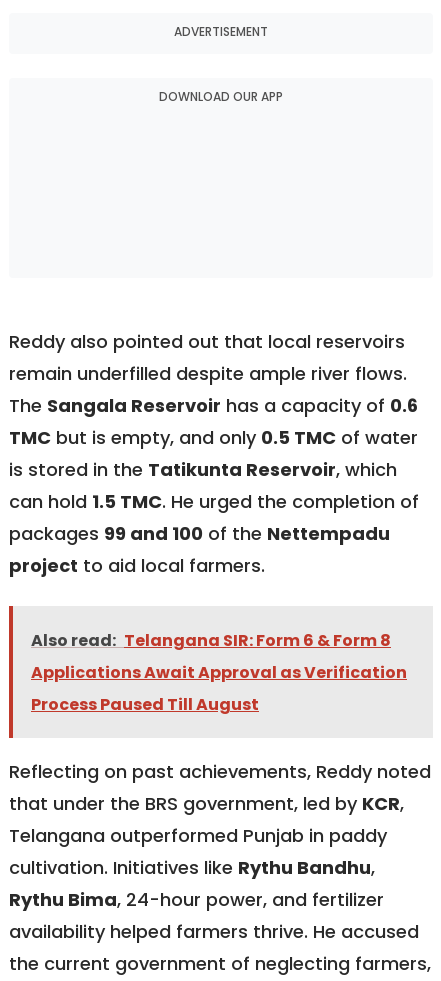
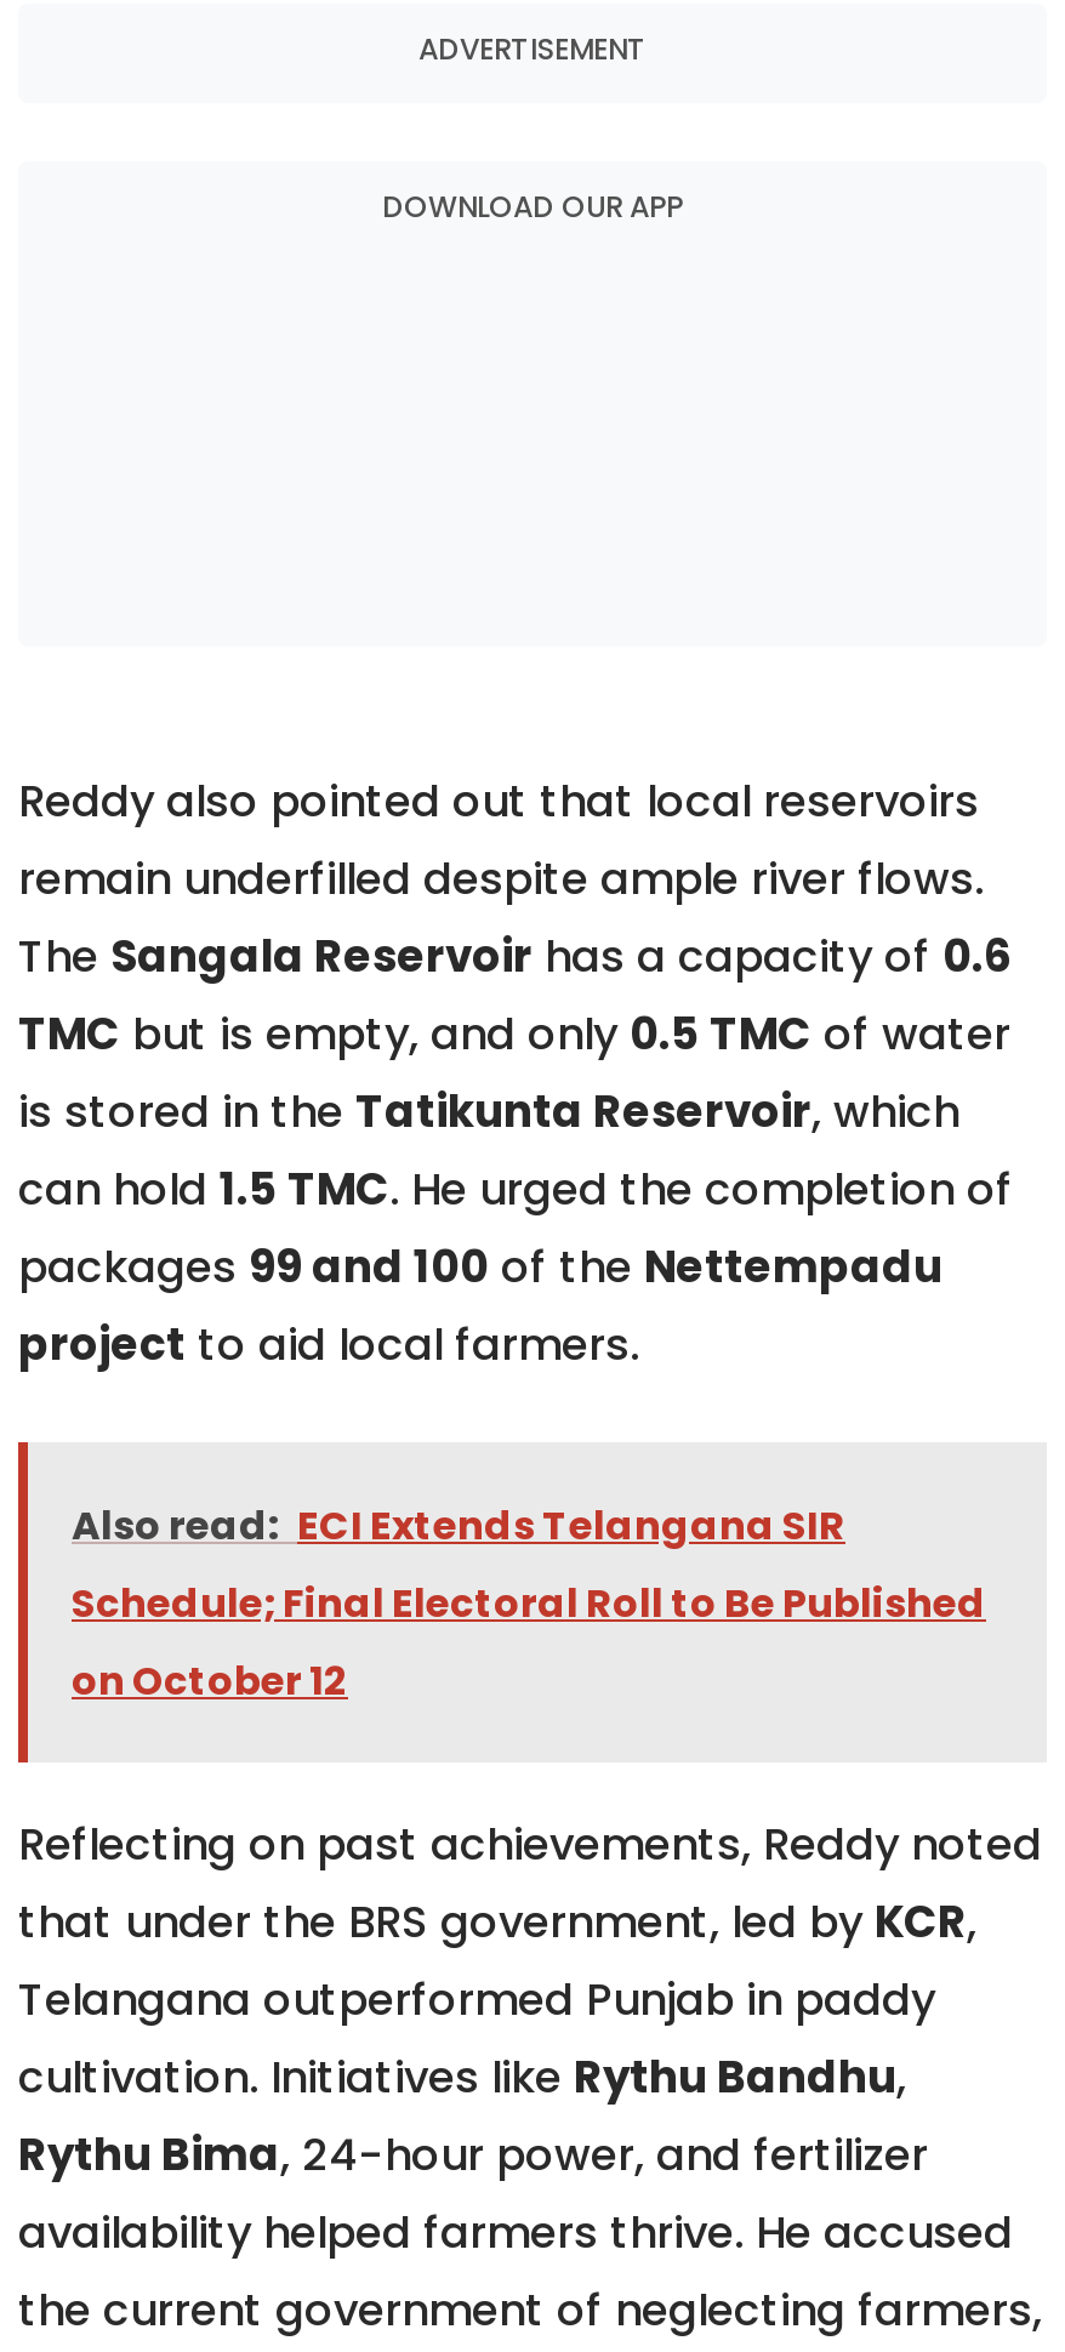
[31,629,407,716] Also read: Telangana SIR: Form 6 & Form 8 | Applications Await Approval as Verification | Process Paused Till August -> [72,1498,986,1709] Also read: ECI Extends Telangana SIR | Schedule; Final Electoral Roll to Be Published | on October 12

